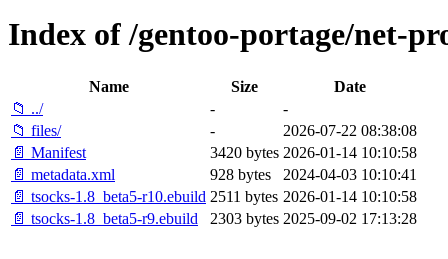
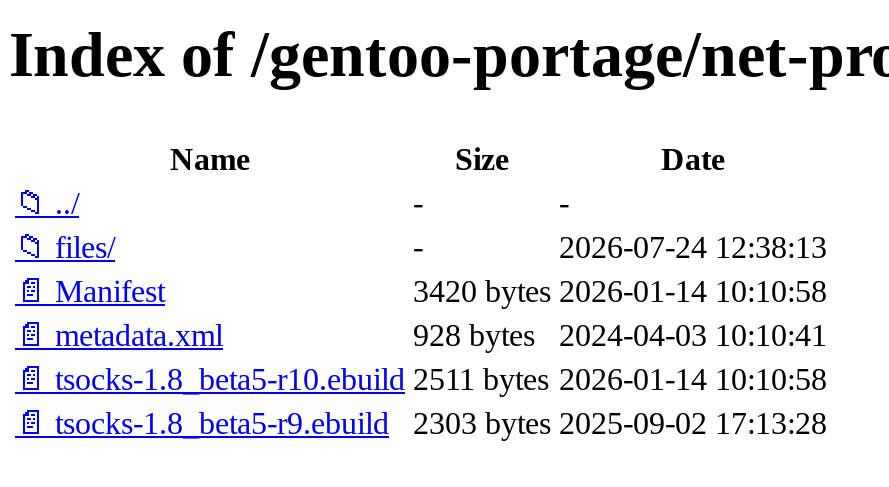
[283,122,417,139] 2026-07-22 08:38:08 -> [559,230,827,264] 2026-07-24 12:38:13

